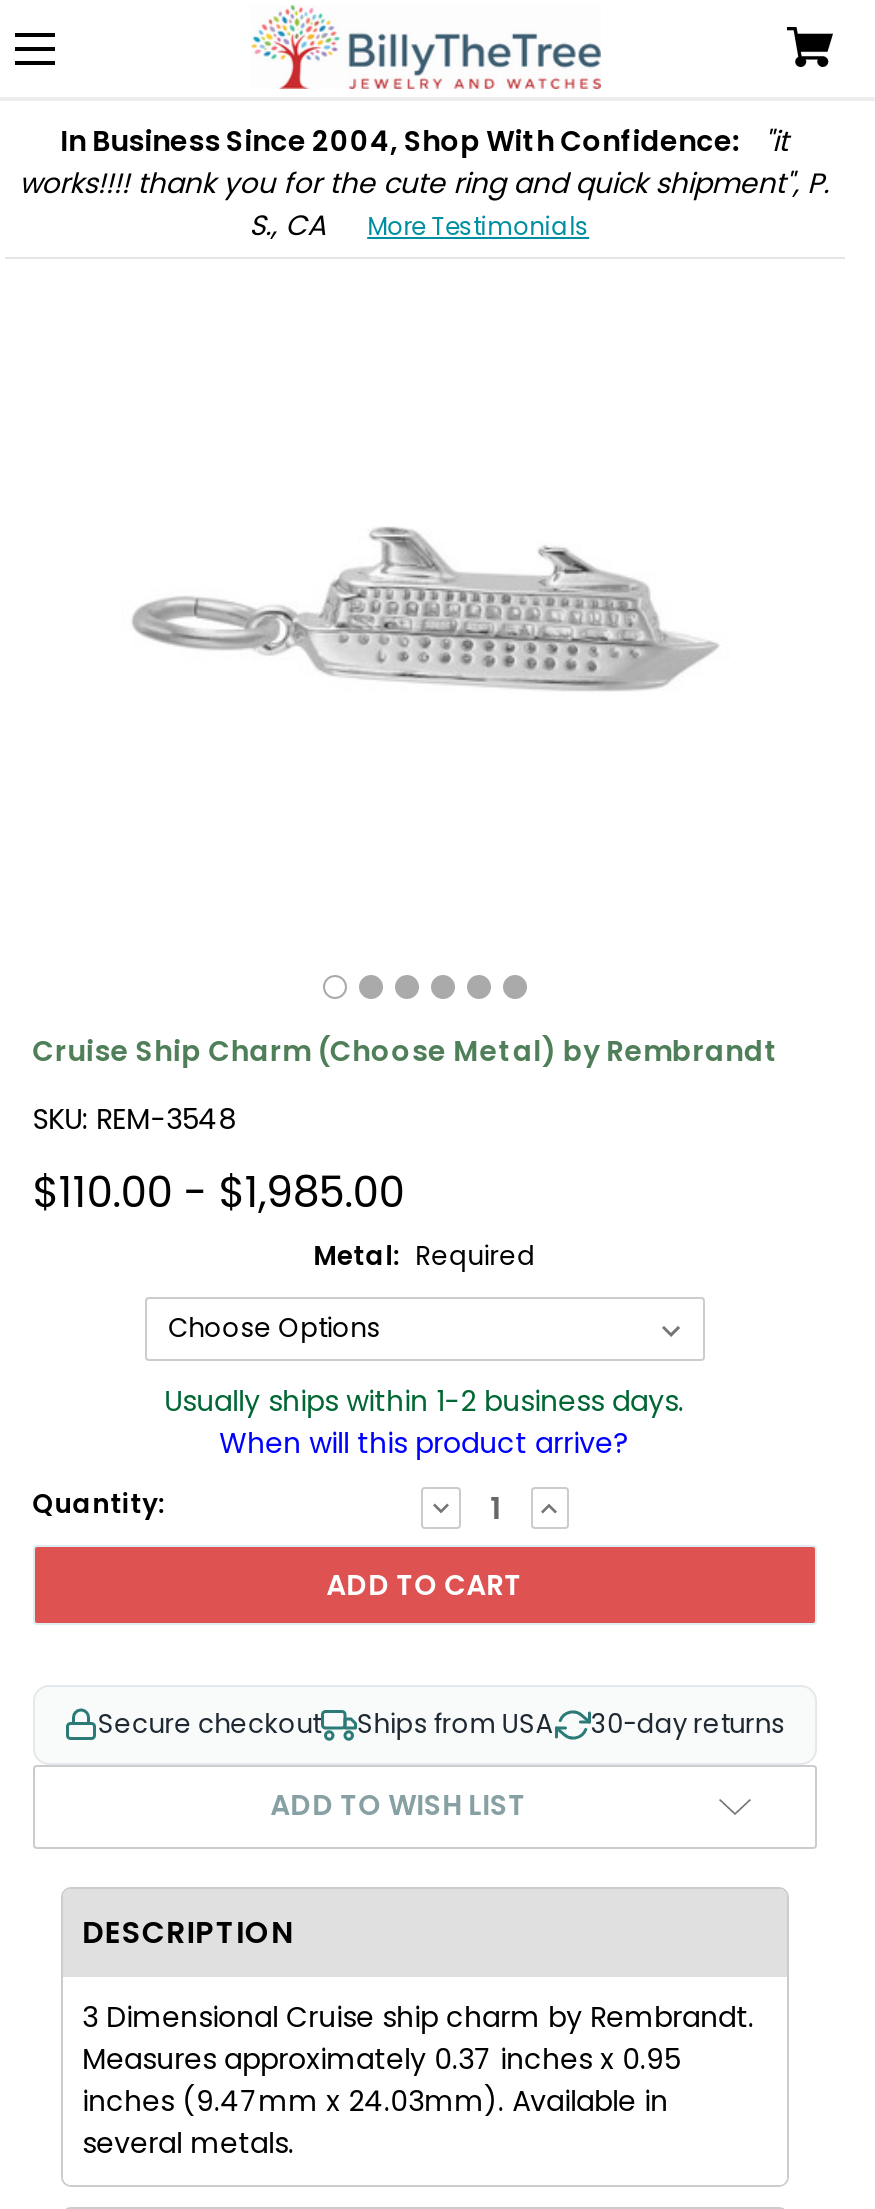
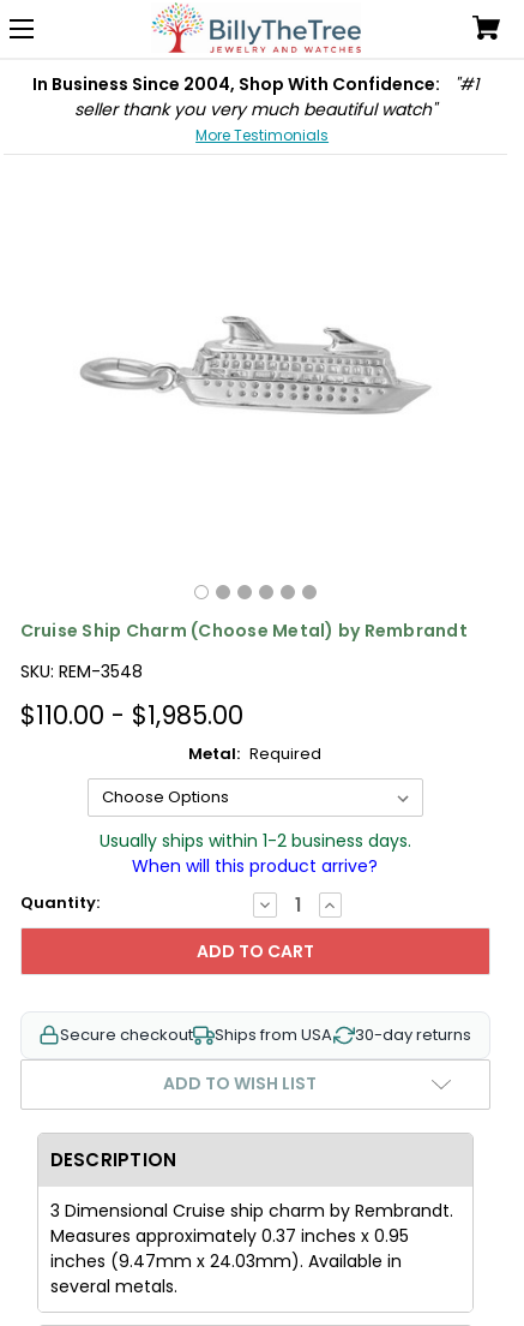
[19,121,829,245] In Business Since 2004, Shop With Confidence: "it | works!!!! thank you for the cute ring and quick shipment", P. | S., CA -> [32,72,478,121] In Business Since 2004, Shop With Confidence: "#1 | seller thank you very much beautiful watch"

